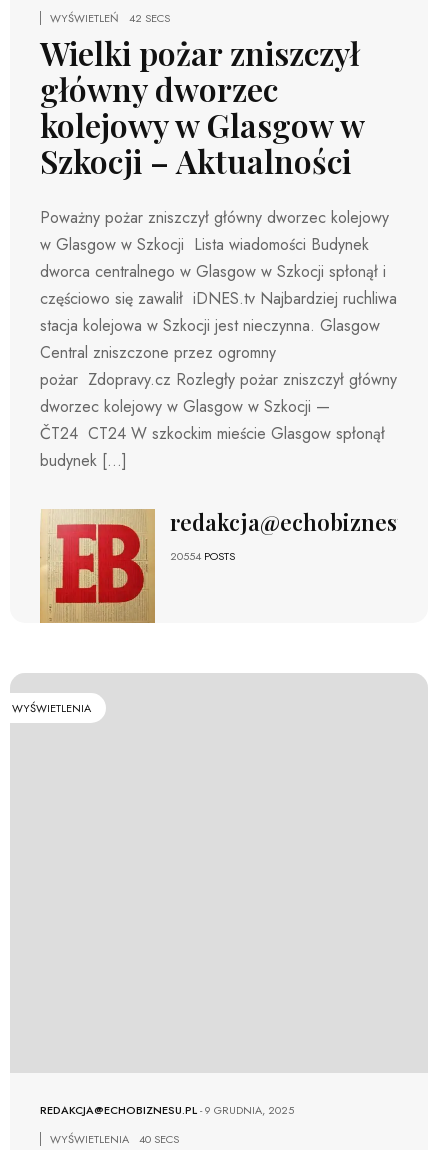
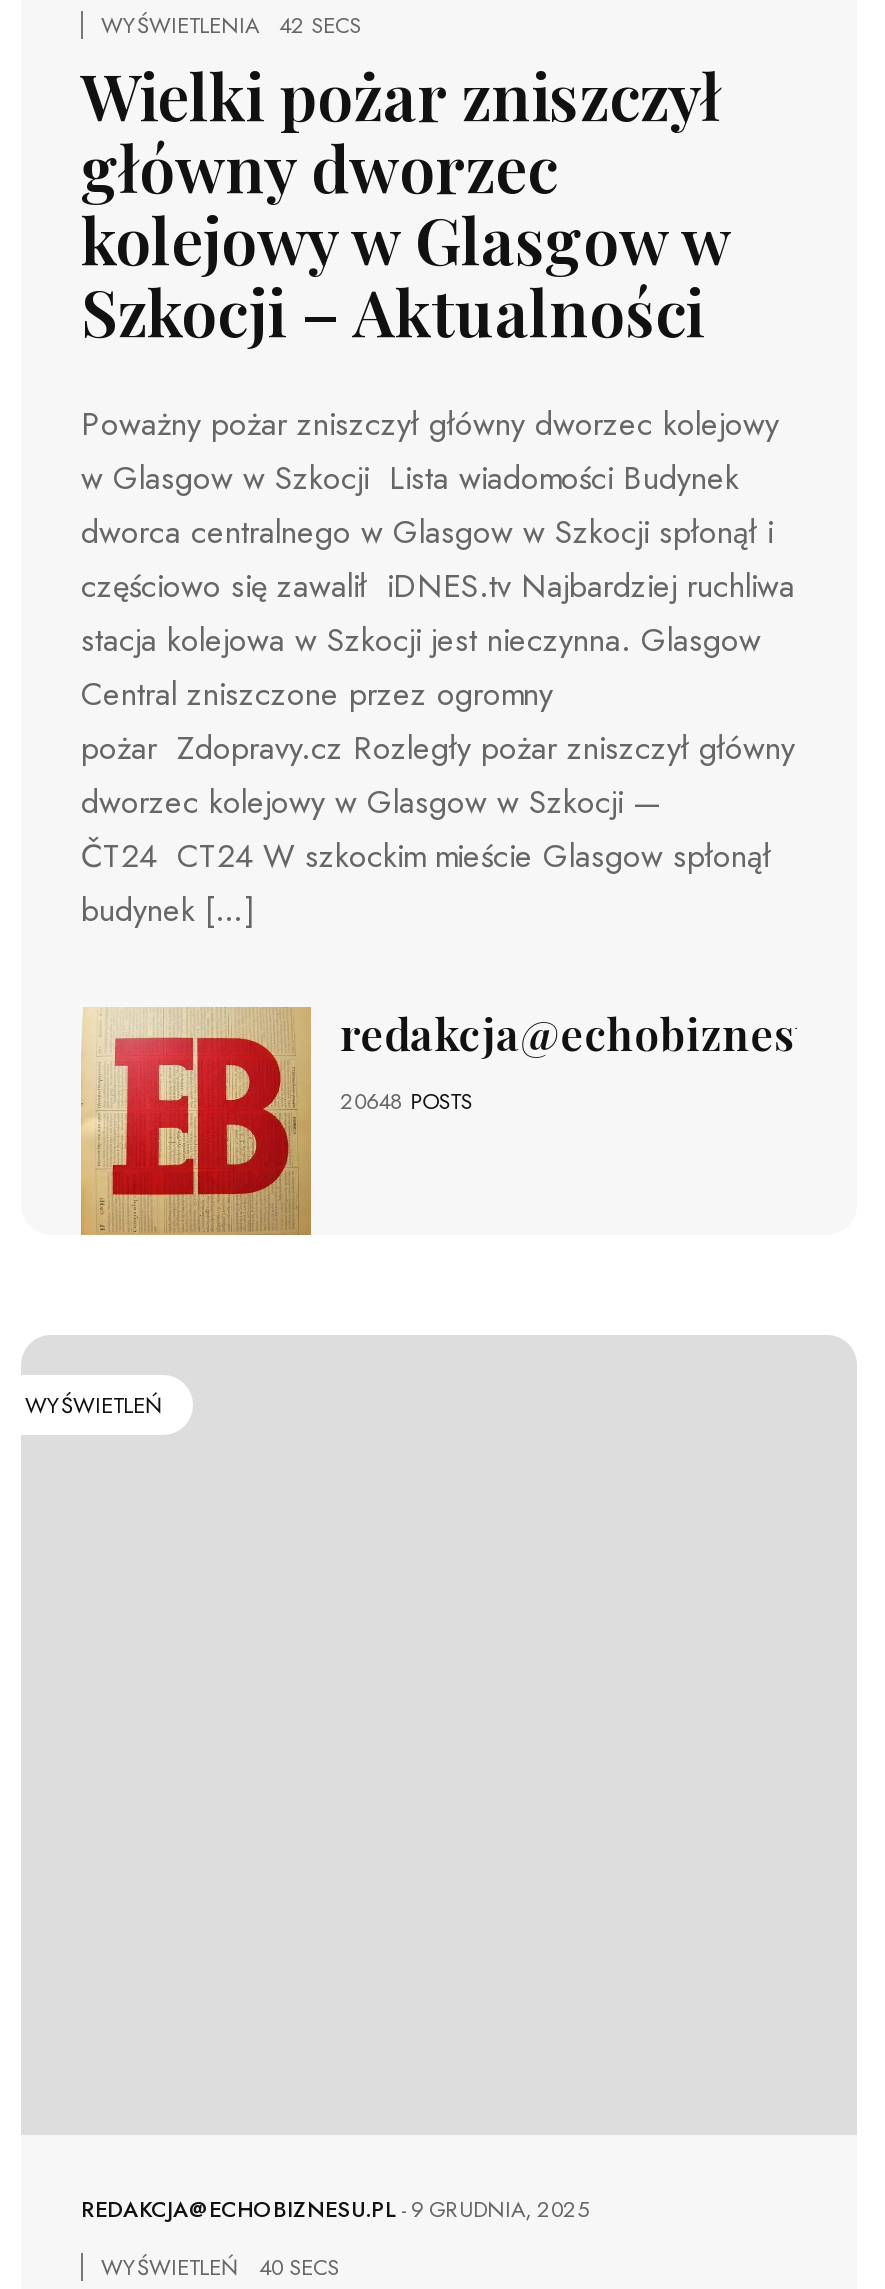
[50,9,119,25] WYŚWIETLEŃ -> [101,8,259,40] WYŚWIETLENIA
[170,547,235,563] 20554 POSTS -> [340,1084,472,1116] 20648 POSTS
[12,700,91,716] WYŚWIETLENIA -> [25,1388,163,1420] WYŚWIETLEŃ
[50,1131,129,1147] WYŚWIETLENIA -> [101,2251,239,2283] WYŚWIETLEŃ

